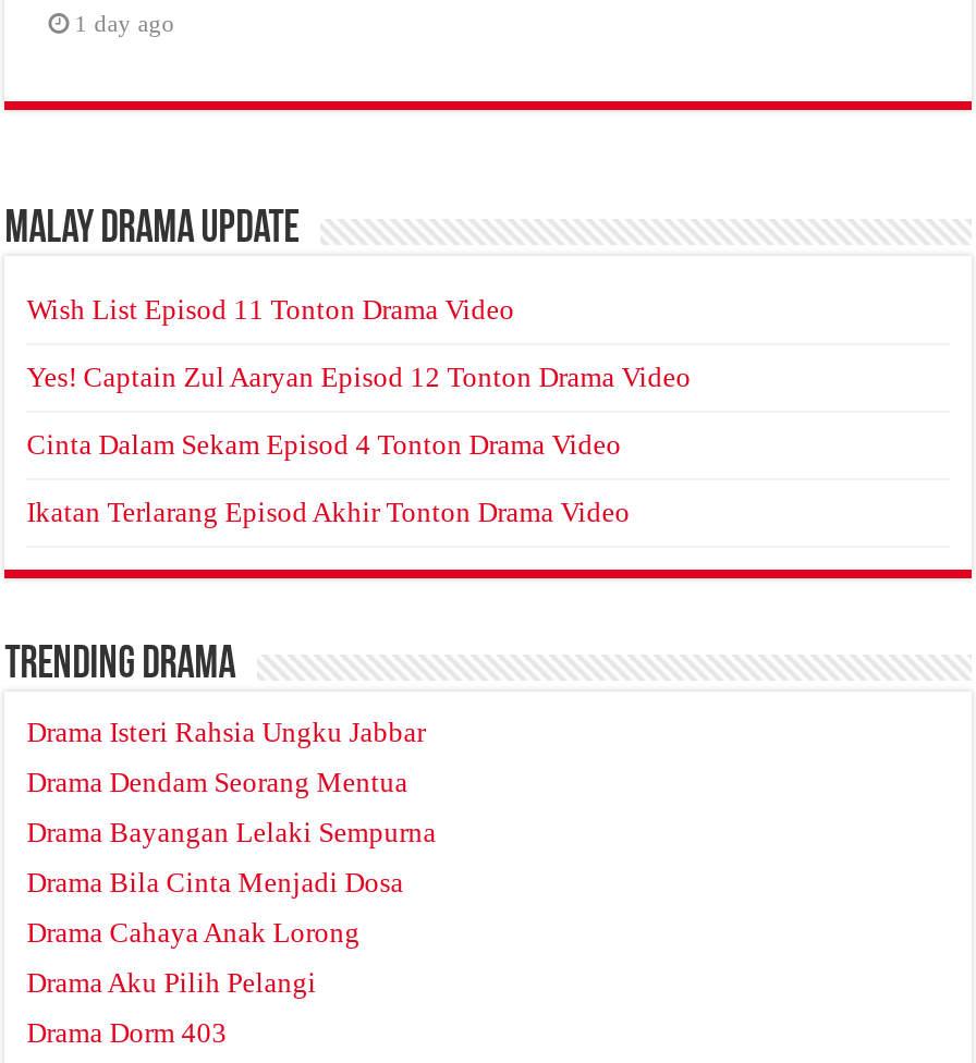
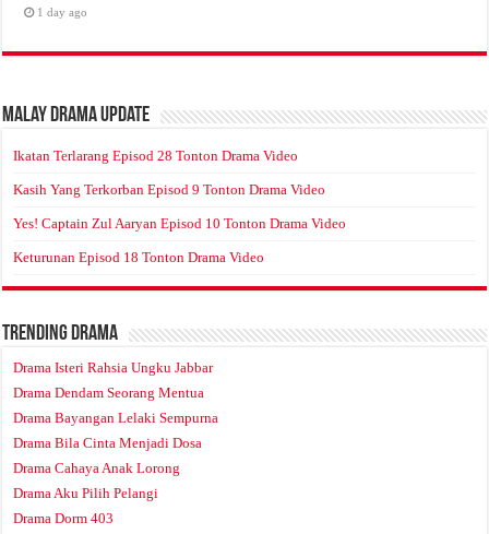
[27,294,515,327] Wish List Episod 11 Tonton Drama Video -> [13,148,298,164] Ikatan Terlarang Episod 28 Tonton Drama Video
[27,362,691,394] Yes! Captain Zul Aaryan Episod 12 Tonton Drama Video -> [13,182,325,198] Kasih Yang Terkorban Episod 9 Tonton Drama Video
[27,429,621,462] Cinta Dalam Sekam Episod 4 Tonton Drama Video -> [13,216,346,232] Yes! Captain Zul Aaryan Episod 10 Tonton Drama Video
[27,497,630,529] Ikatan Terlarang Episod Akhir Tonton Drama Video -> [13,250,264,266] Keturunan Episod 18 Tonton Drama Video

